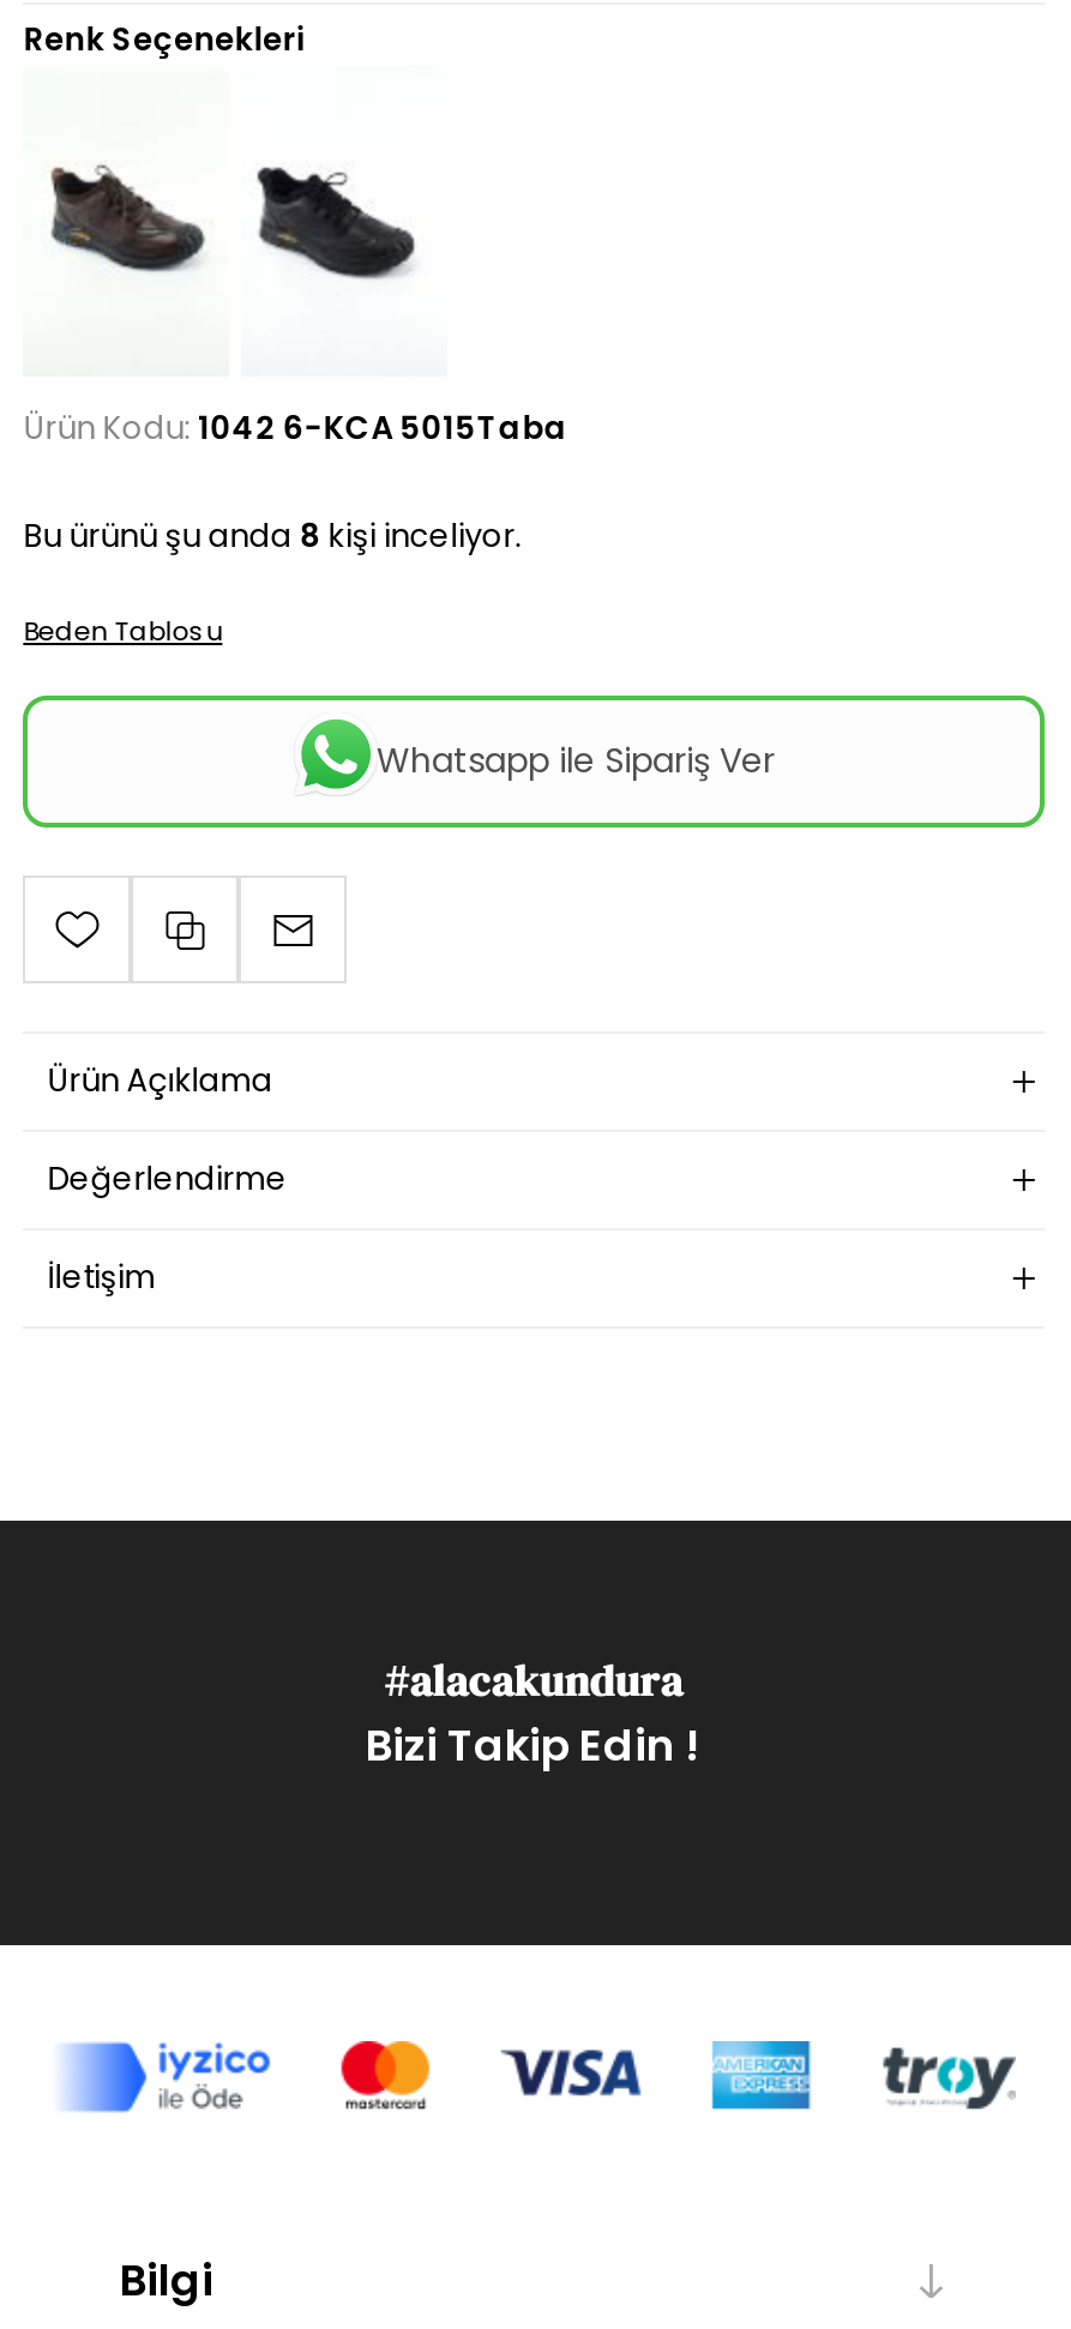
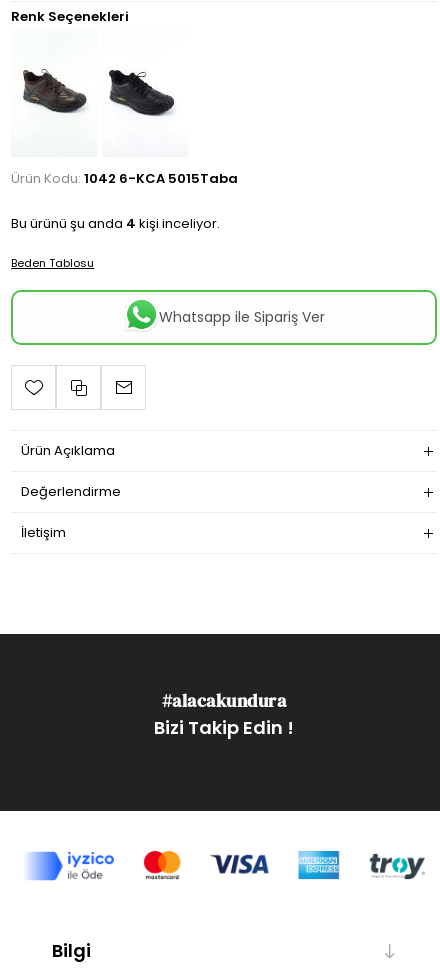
[23,513,522,559] Bu ürünü şu anda 8 kişi inceliyor. -> [11,214,220,233] Bu ürünü şu anda 4 kişi inceliyor.

